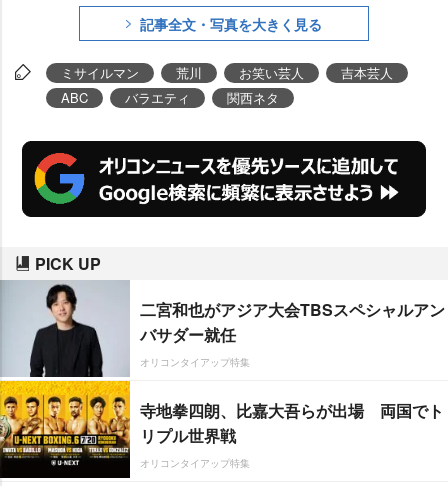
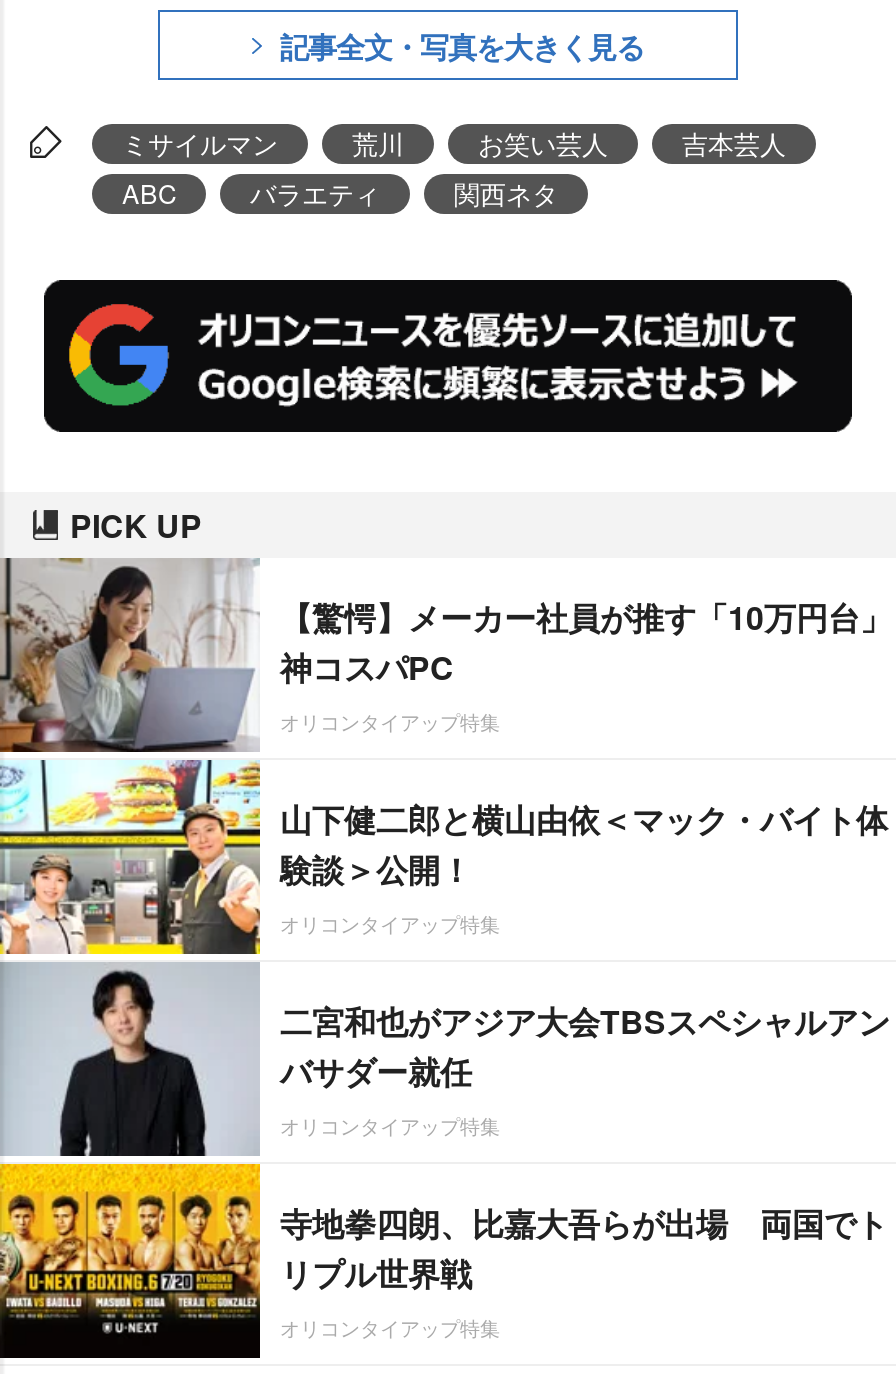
none -> [6,558,892,956] [image] | 【驚愕】メーカー社員が推す「10万円台」 | 神コスパPC | オリコンタイアップ特集 | 山下健二郎と横山由依＜マック・バイト体 | 験談＞公開！ | オリコンタイアップ特集

